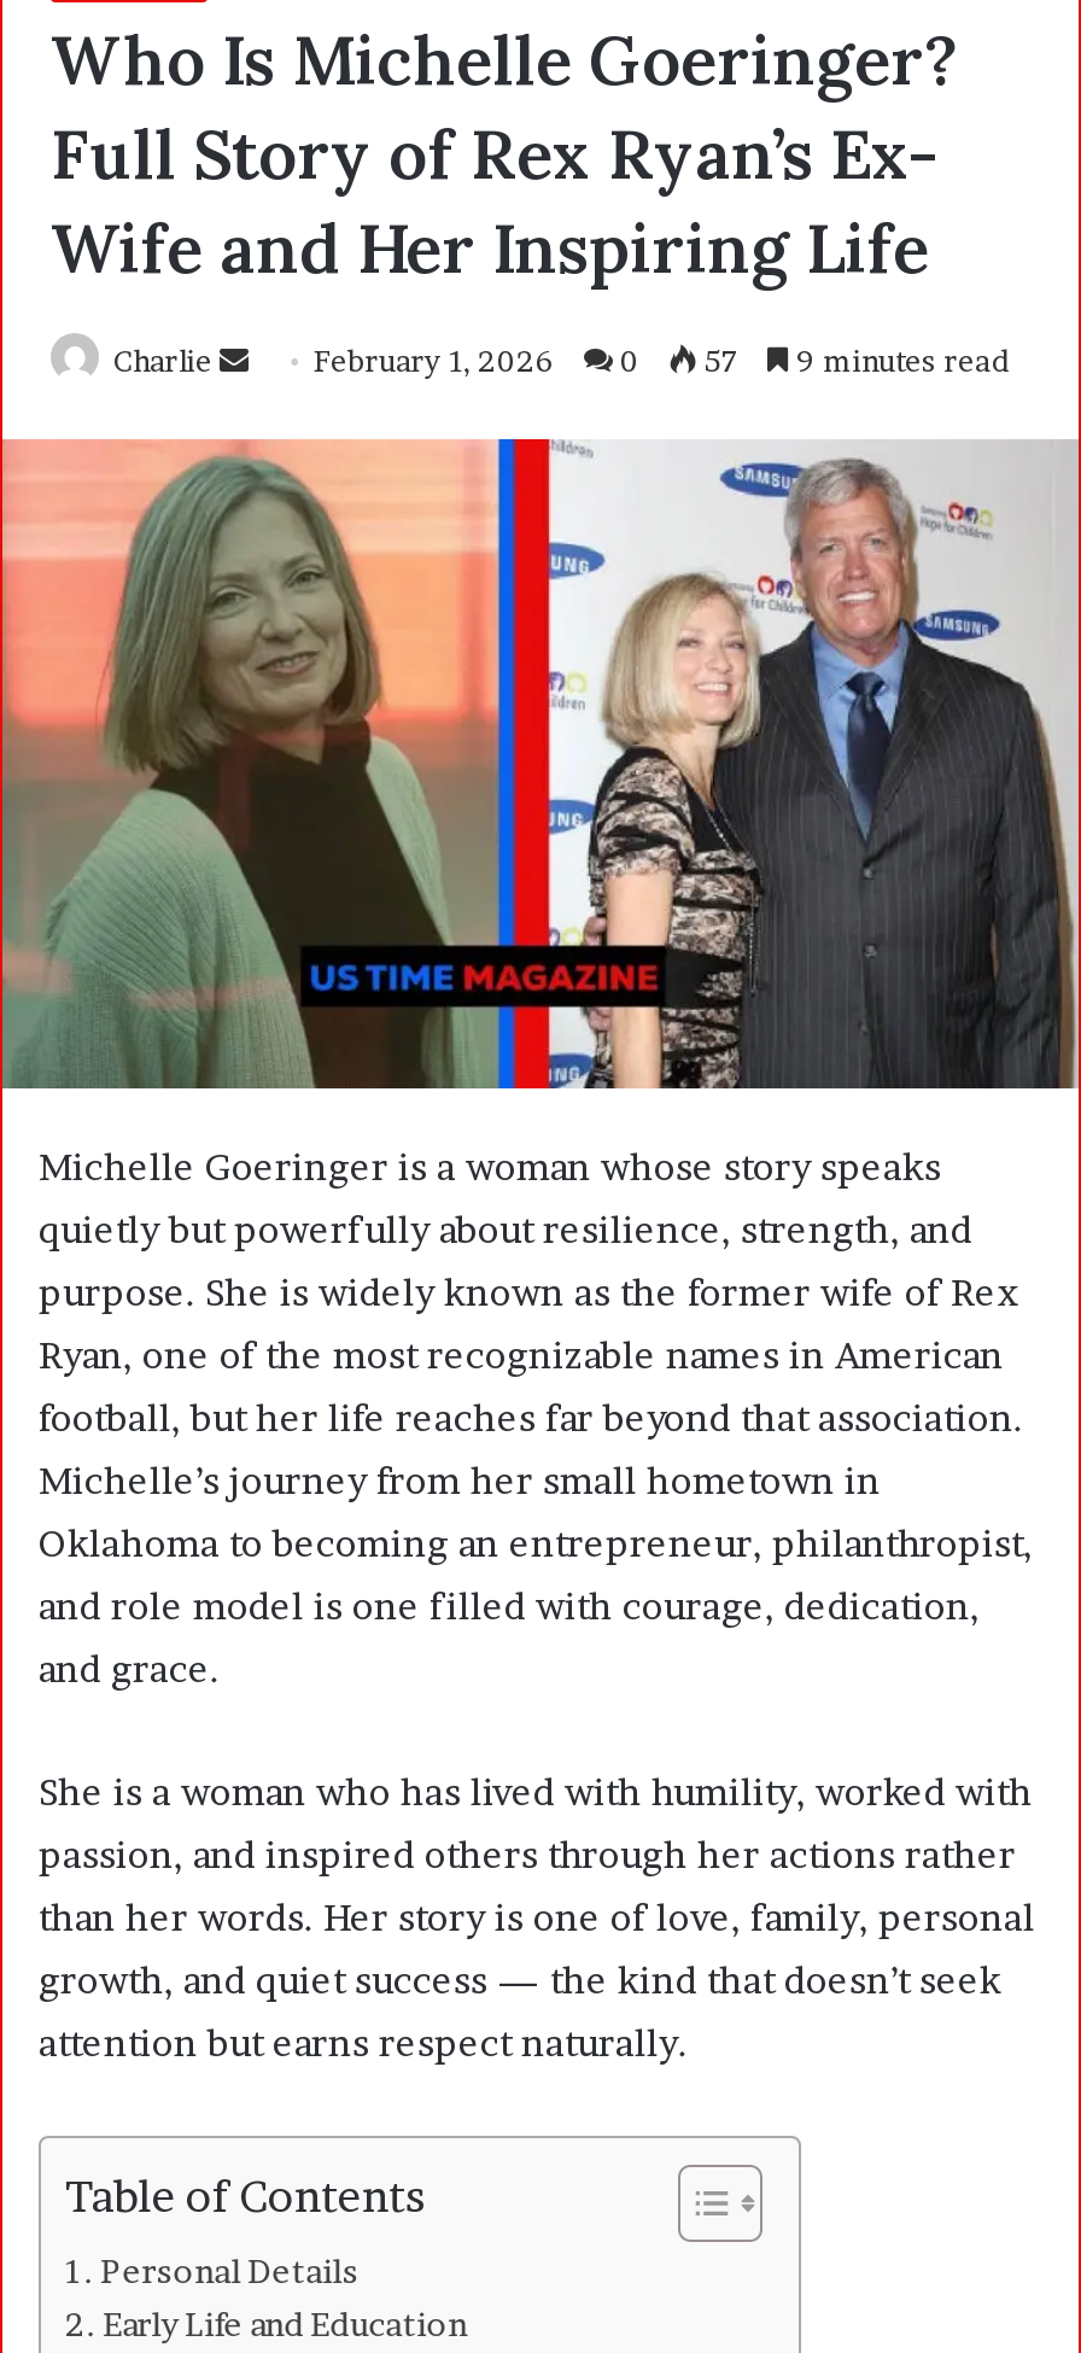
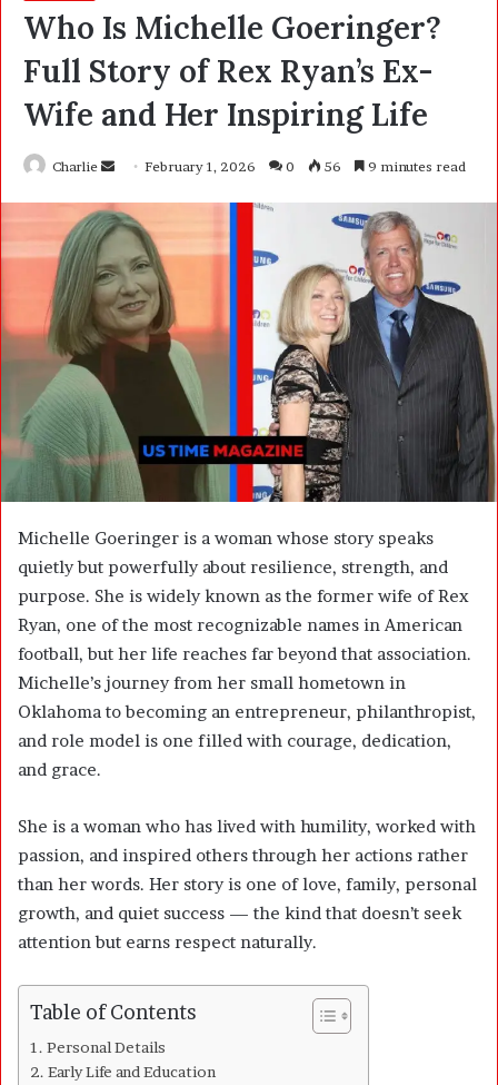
[697,342,738,378] 57 -> [321,158,341,174] 56

